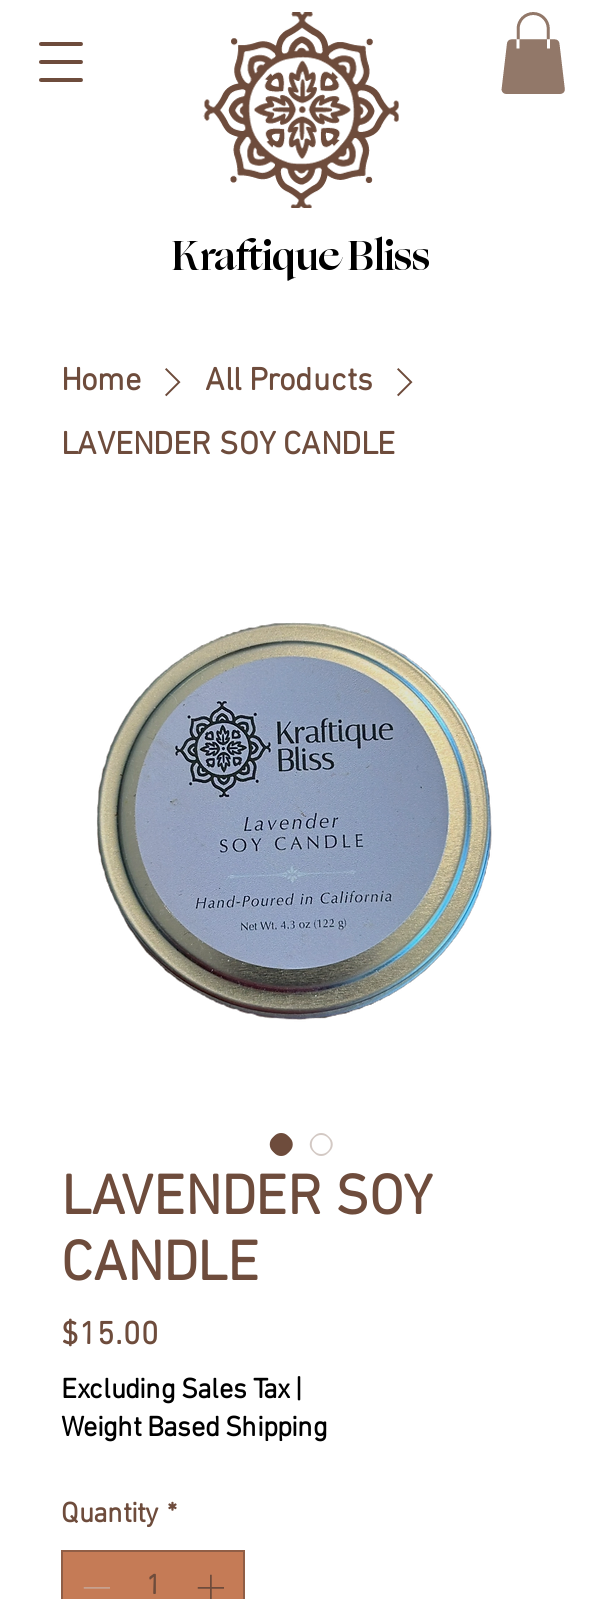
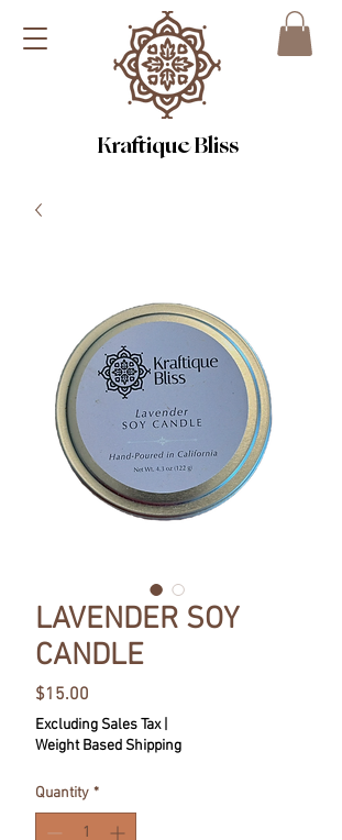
[61,361,395,465] Home | All Products | LAVENDER SOY CANDLE -> none

